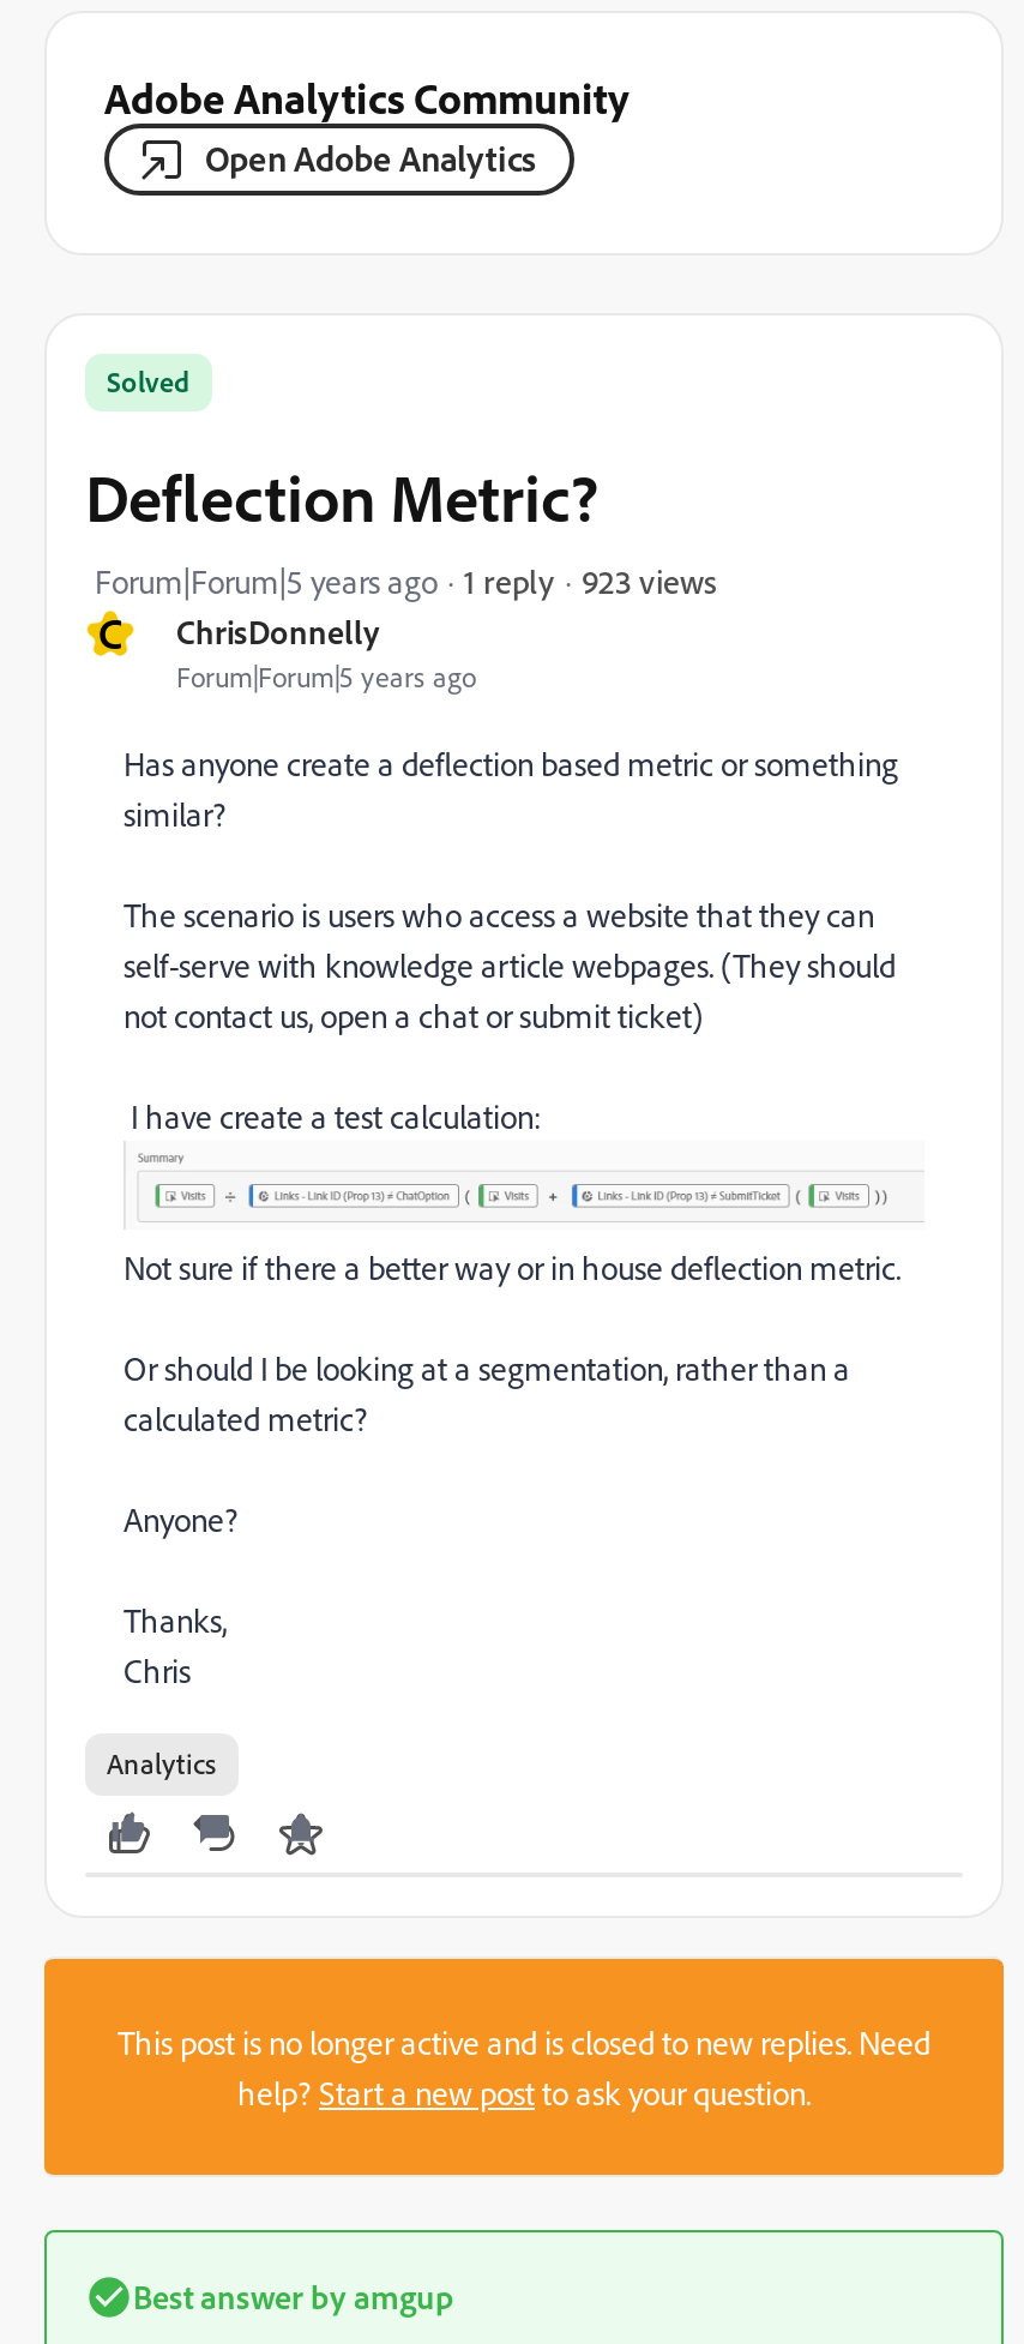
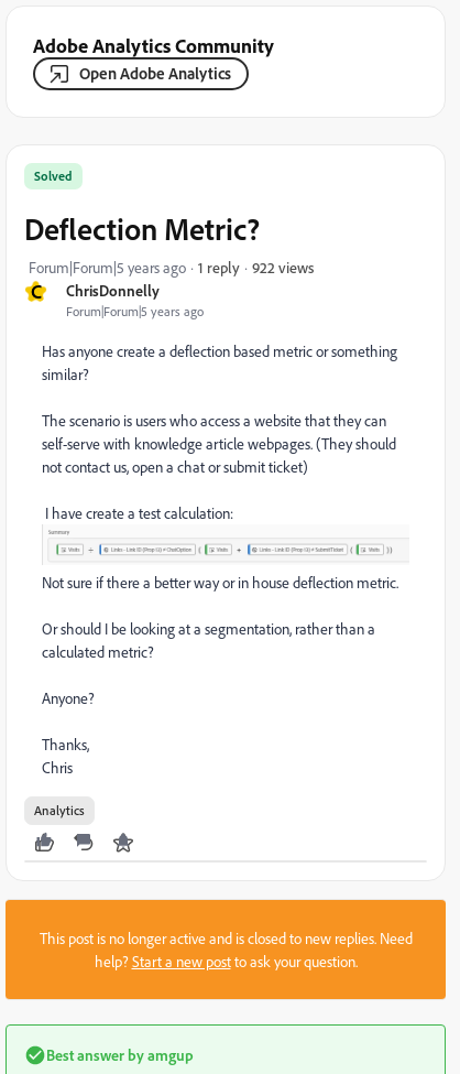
[582,559,716,600] 923 views -> [252,257,314,276] 922 views

